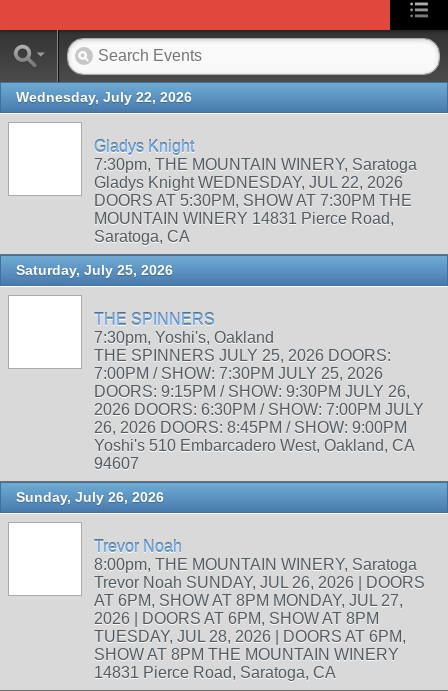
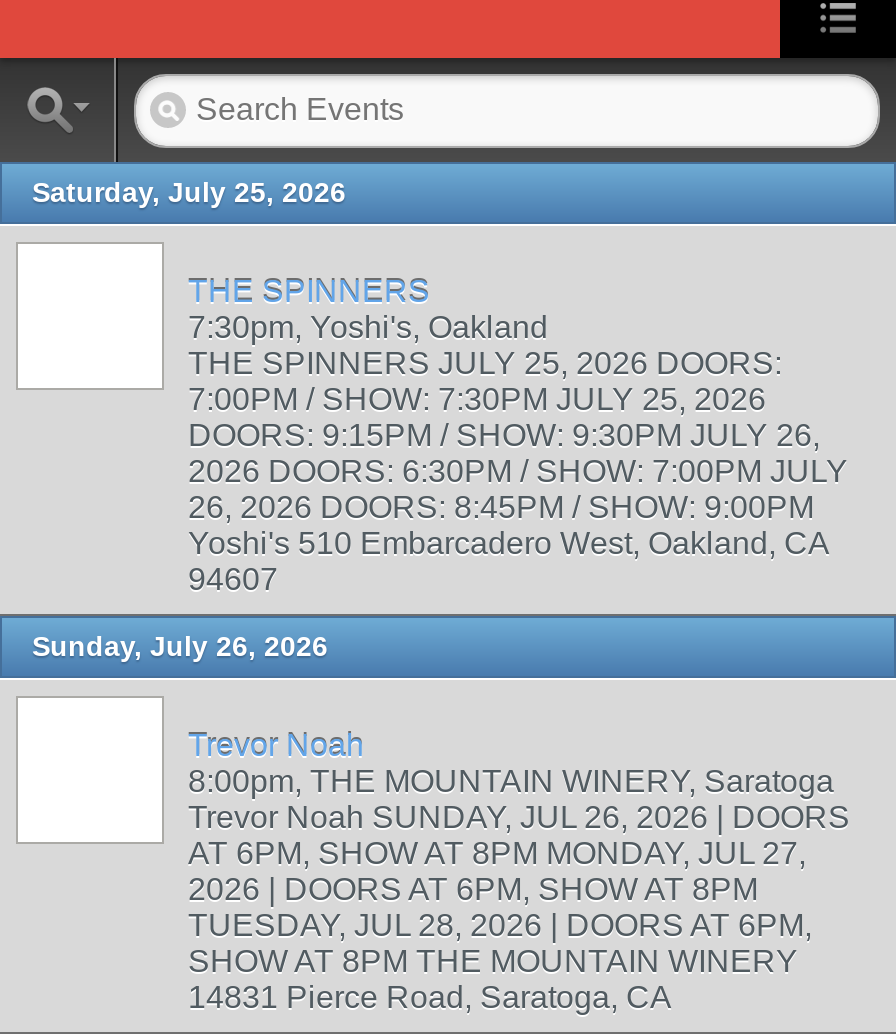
[16,89,417,245] Wednesday, July 22, 2026 | Gladys Knight | 7:30pm, THE MOUNTAIN WINERY, Saratoga | Gladys Knight WEDNESDAY, JUL 22, 2026 | DOORS AT 5:30PM, SHOW AT 7:30PM THE | MOUNTAIN WINERY 14831 Pierce Road, | Saratoga, CA -> none

